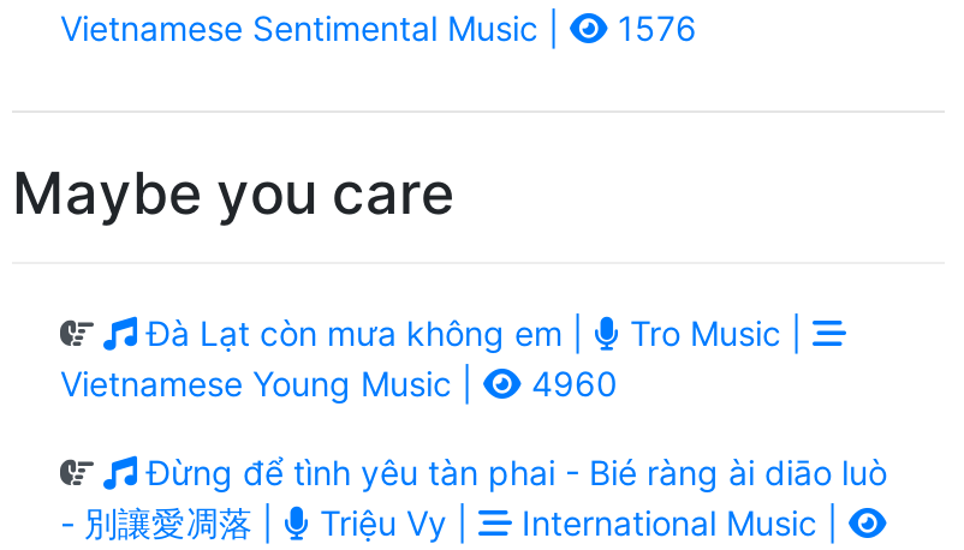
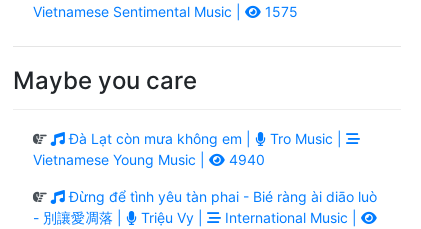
[608,6,697,47] 1576 -> [261,3,298,20] 1575
[522,362,618,403] 4960 -> [225,151,265,168] 4940

